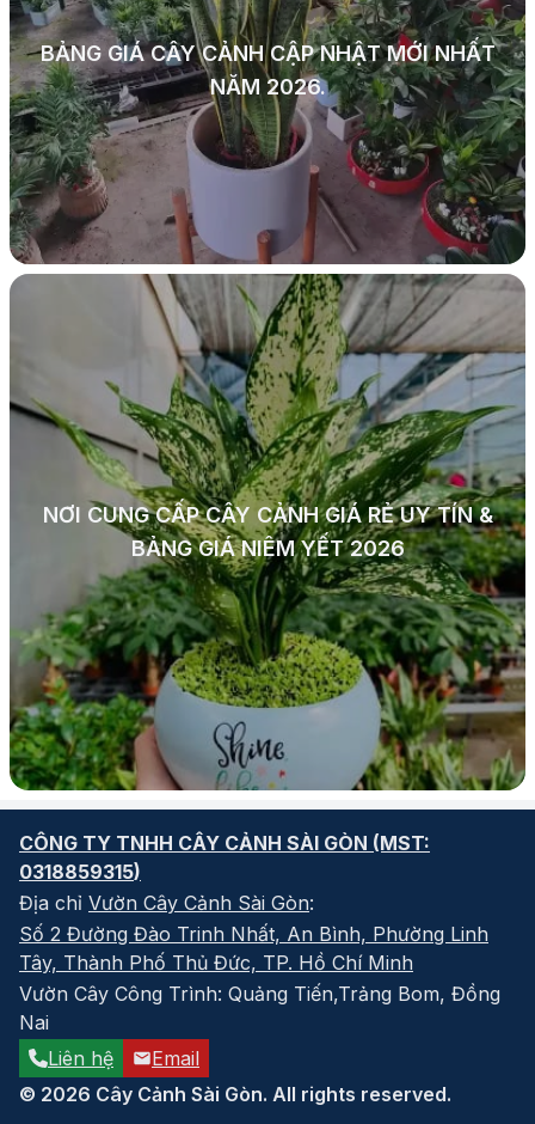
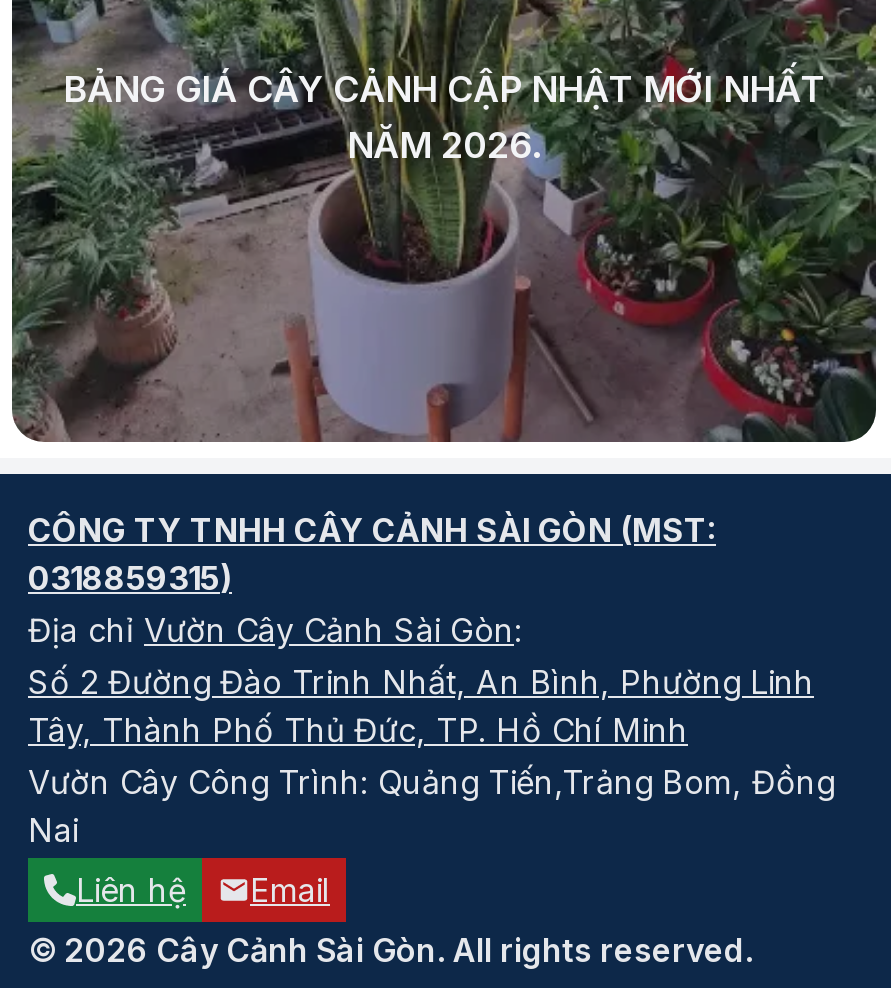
[10,273,525,792] [image] | NƠI CUNG CẤP CÂY CẢNH GIÁ RẺ UY TÍN & | BẢNG GIÁ NIÊM YẾT 2026 -> none

